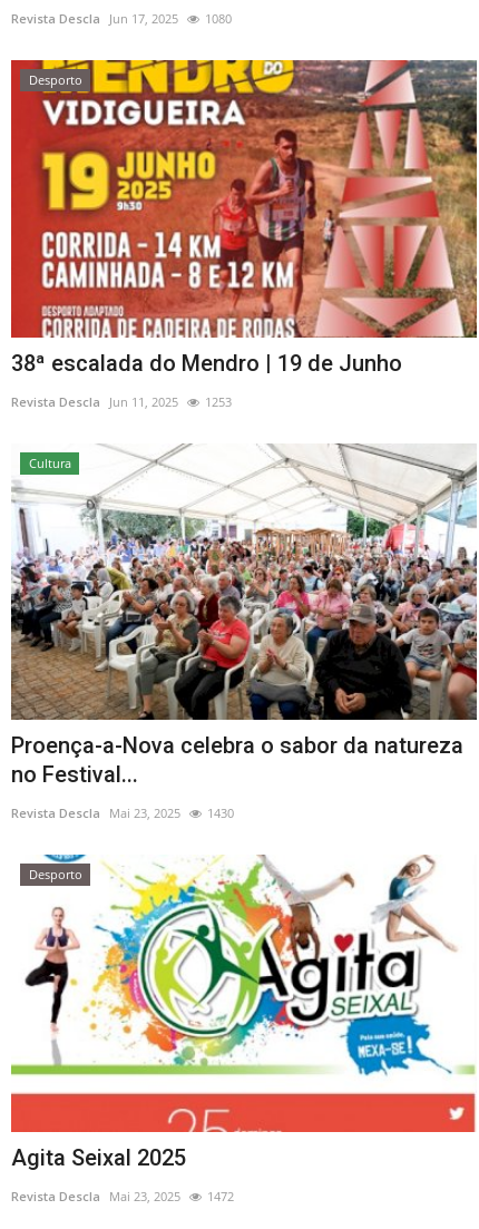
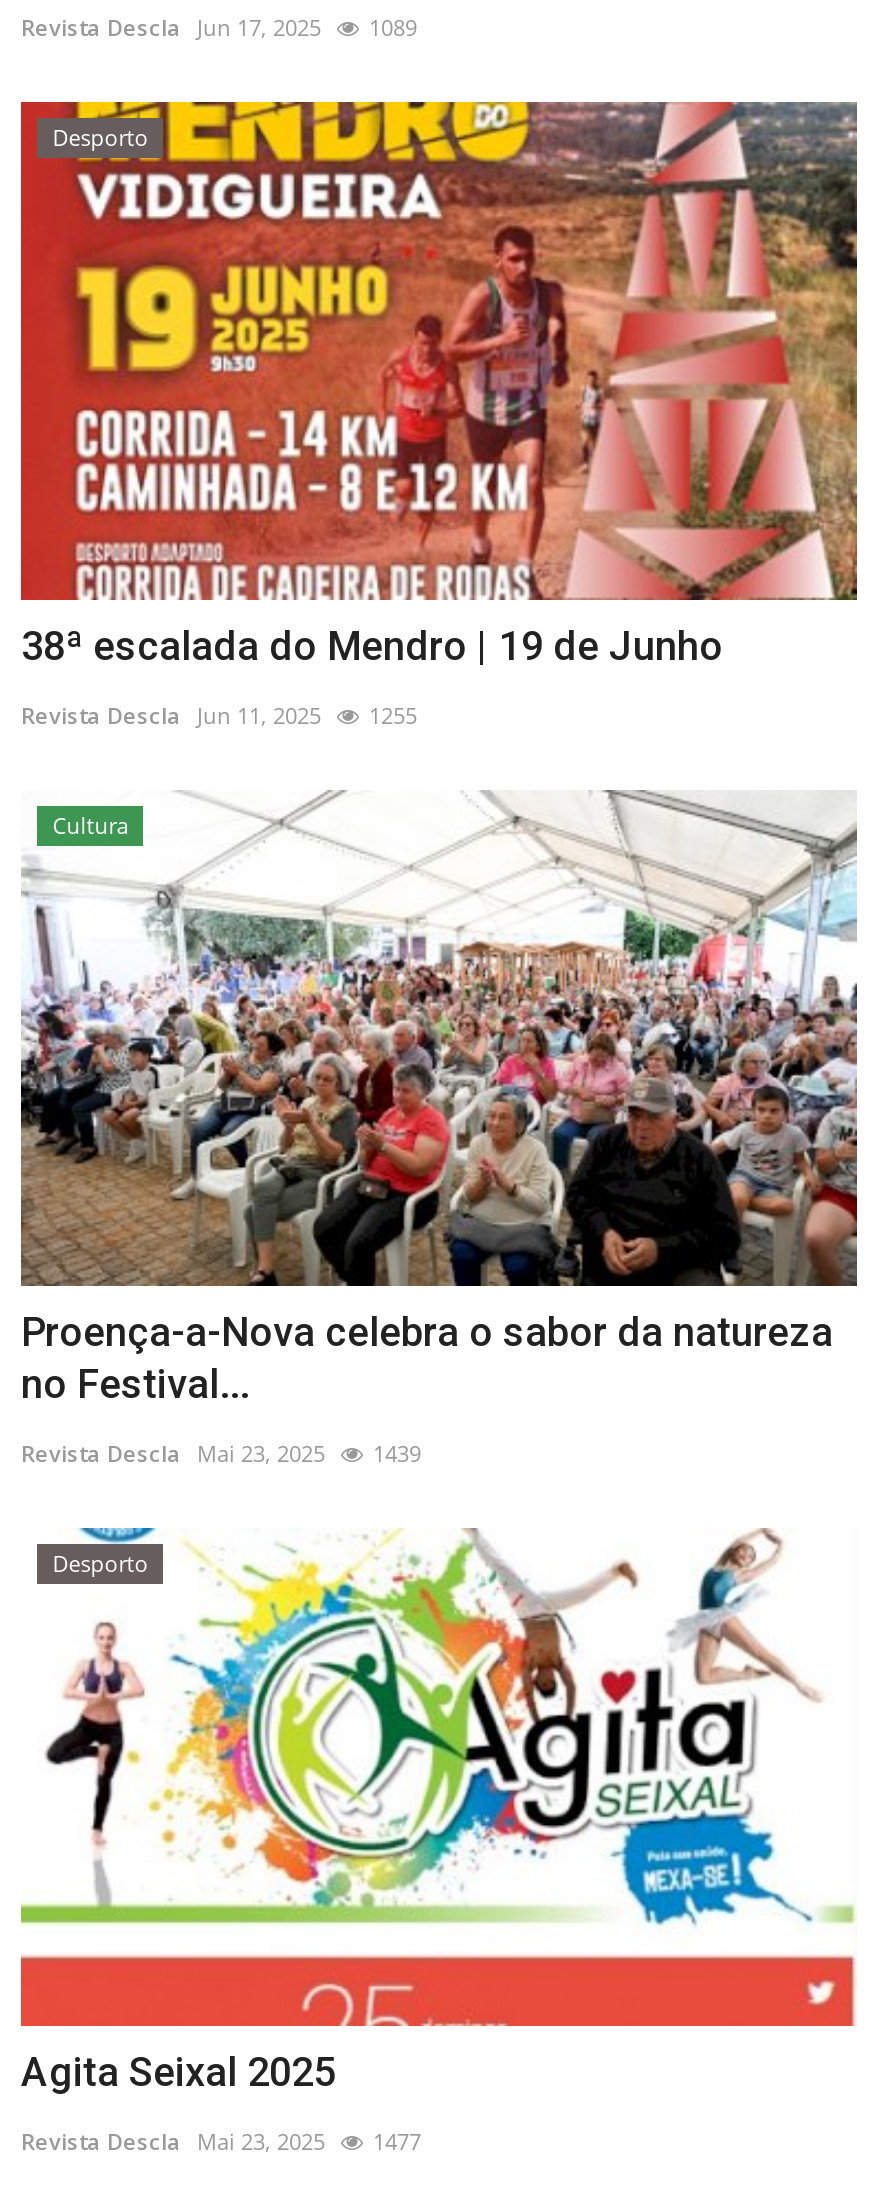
[11,10,232,27] Revista Descla Jun 17, 2025 1080 -> [21,12,417,42] Revista Descla Jun 17, 2025 1089
[11,393,232,410] Revista Descla Jun 11, 2025 1253 -> [21,700,417,730] Revista Descla Jun 11, 2025 1255
[11,805,234,822] Revista Descla Mai 23, 2025 1430 -> [21,1439,421,1469] Revista Descla Mai 23, 2025 1439
[11,1188,234,1204] Revista Descla Mai 23, 2025 1472 -> [21,2126,421,2156] Revista Descla Mai 23, 2025 1477

